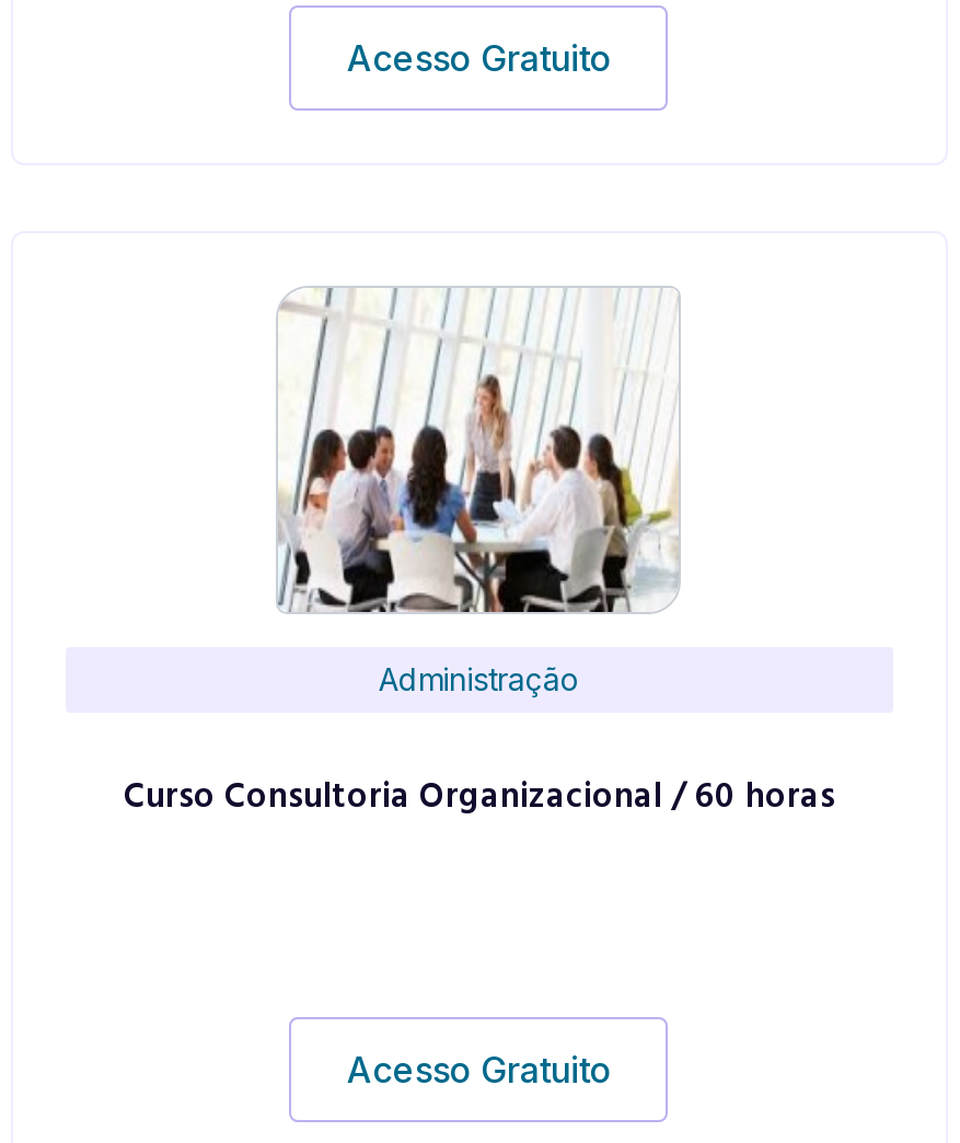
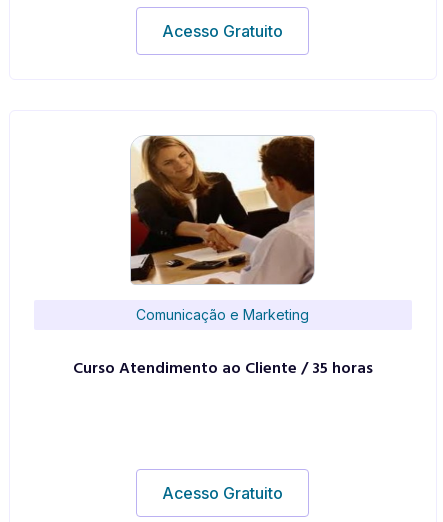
[278,288,679,697] [image] | Administração -> [130,135,315,323] [image] | Comunicação e Marketing
[124,769,835,826] Curso Consultoria Organizacional / 60 horas -> [73,356,373,382] Curso Atendimento ao Cliente / 35 horas

